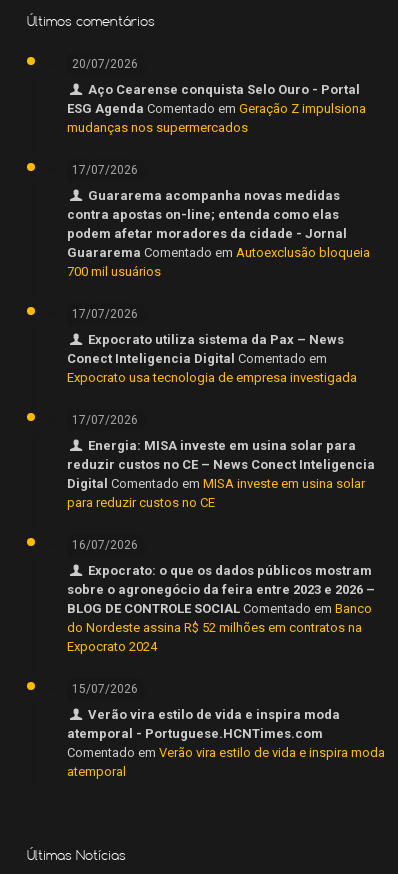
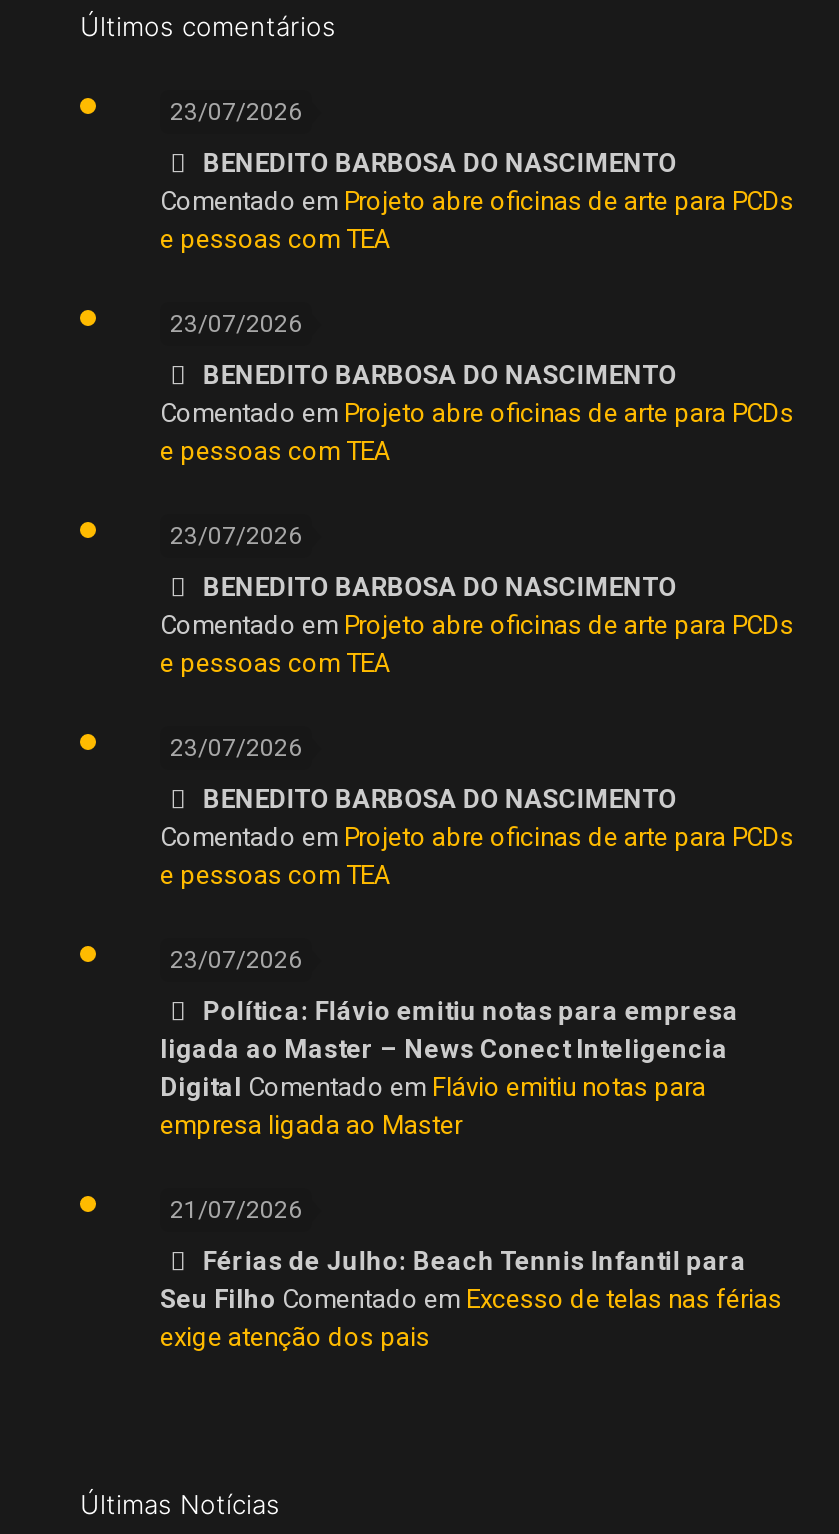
[72,57,138,71] 20/07/2026 -> [170,99,302,127] 23/07/2026
[67,82,366,135] Aço Cearense conquista Selo Ouro - Portal | ESG Agenda Comentado em Geração Z impulsiona | mudanças nos supermercados -> [160,149,794,255] BENEDITO BARBOSA DO NASCIMENTO | Comentado em Projeto abre oficinas de arte para PCDs | e pessoas com TEA
[72,163,138,177] 17/07/2026 -> [170,311,302,339] 23/07/2026
[67,188,370,279] Guararema acompanha novas medidas | contra apostas on-line; entenda como elas | podem afetar moradores da cidade - Jornal | Guararema Comentado em Autoexclusão bloqueia | 700 mil usuários -> [160,361,794,467] BENEDITO BARBOSA DO NASCIMENTO | Comentado em Projeto abre oficinas de arte para PCDs | e pessoas com TEA
[72,307,138,321] 17/07/2026 -> [170,523,302,551] 23/07/2026
[67,332,357,385] Expocrato utiliza sistema da Pax – News | Conect Inteligencia Digital Comentado em | Expocrato usa tecnologia de empresa investigada -> [160,573,794,679] BENEDITO BARBOSA DO NASCIMENTO | Comentado em Projeto abre oficinas de arte para PCDs | e pessoas com TEA
[72,413,138,427] 17/07/2026 -> [170,735,302,763] 23/07/2026
[67,438,375,510] Energia: MISA investe em usina solar para | reduzir custos no CE – News Conect Inteligencia | Digital Comentado em MISA investe em usina solar | para reduzir custos no CE -> [160,785,794,891] BENEDITO BARBOSA DO NASCIMENTO | Comentado em Projeto abre oficinas de arte para PCDs | e pessoas com TEA
[72,538,138,552] 16/07/2026 -> [170,947,302,975] 23/07/2026
[67,563,375,654] Expocrato: o que os dados públicos mostram | sobre o agronegócio da feira entre 2023 e 2026 – | BLOG DE CONTROLE SOCIAL Comentado em Banco | do Nordeste assina R$ 52 milhões em contratos na | Expocrato 2024 -> [160,997,738,1141] Política: Flávio emitiu notas para empresa | ligada ao Master – News Conect Inteligencia | Digital Comentado em Flávio emitiu notas para | empresa ligada ao Master
[72,682,138,696] 15/07/2026 -> [170,1197,302,1225] 21/07/2026
[67,707,385,779] Verão vira estilo de vida e inspira moda | atemporal - Portuguese.HCNTimes.com | Comentado em Verão vira estilo de vida e inspira moda | atemporal -> [160,1247,782,1353] Férias de Julho: Beach Tennis Infantil para | Seu Filho Comentado em Excesso de telas nas férias | exige atenção dos pais

